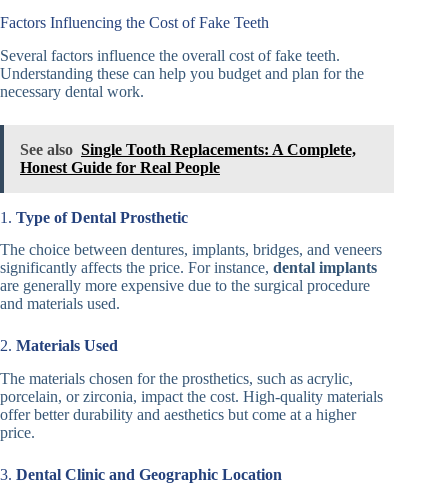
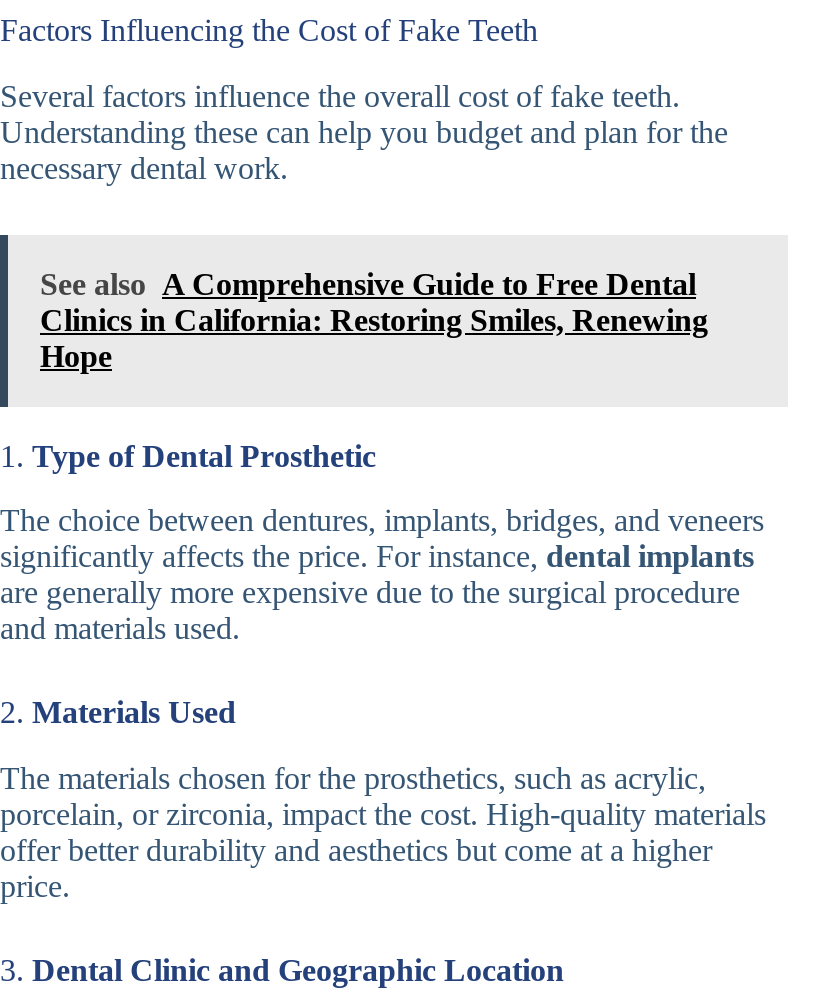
[20,141,356,176] See also Single Tooth Replacements: A Complete, | Honest Guide for Real People -> [40,266,708,372] See also A Comprehensive Guide to Free Dental | Clinics in California: Restoring Smiles, Renewing | Hope

